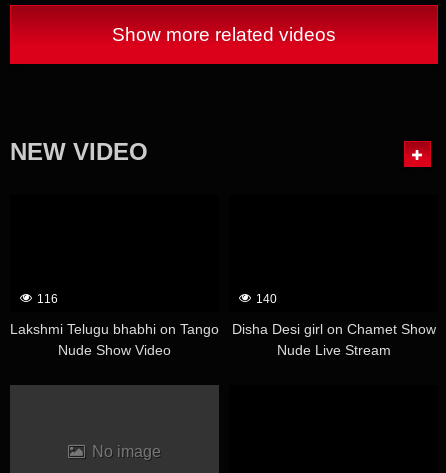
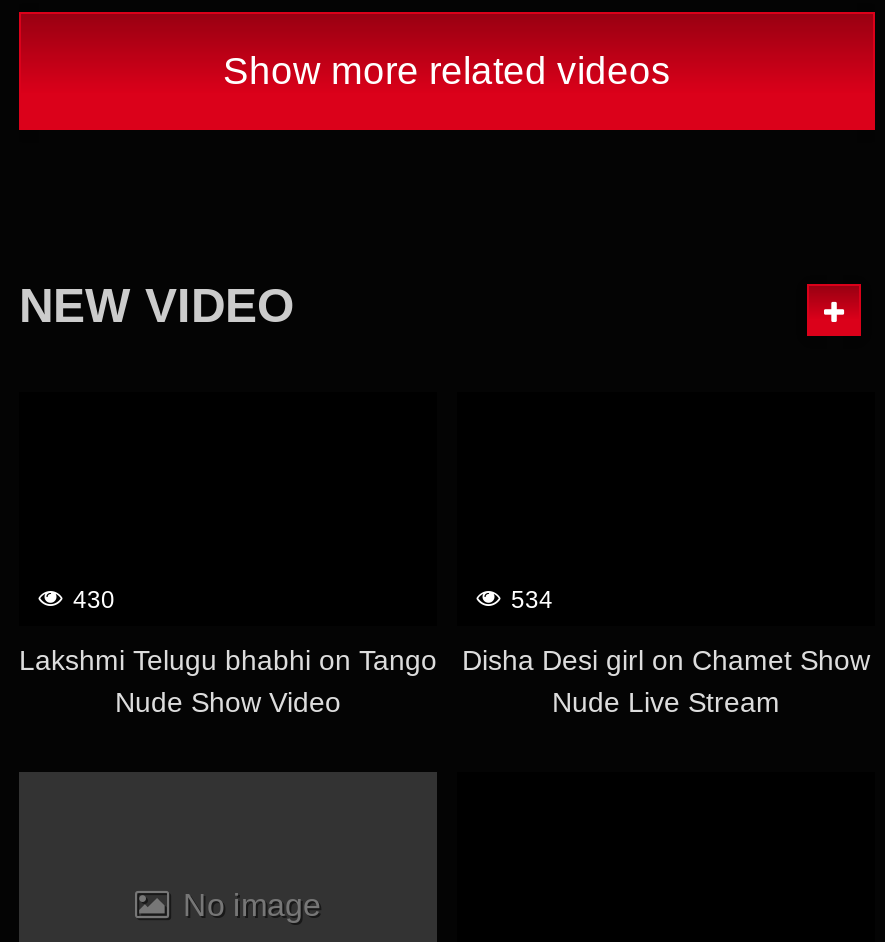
[34,292,58,306] 116 -> [67,586,115,614] 430
[253,292,277,306] 140 -> [505,586,553,614] 534

